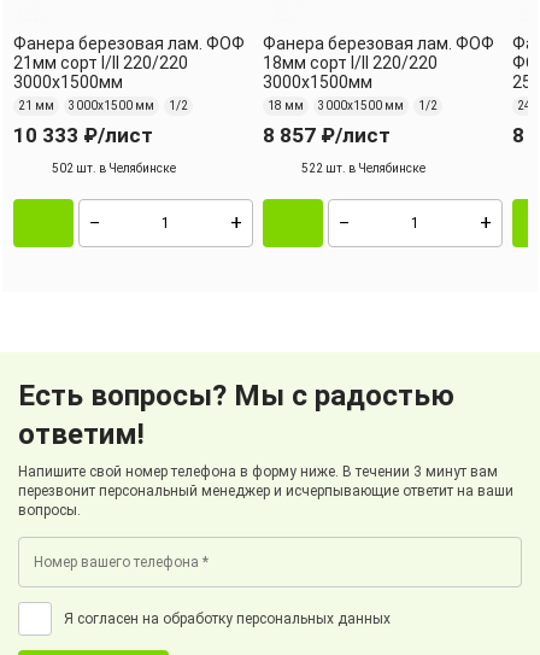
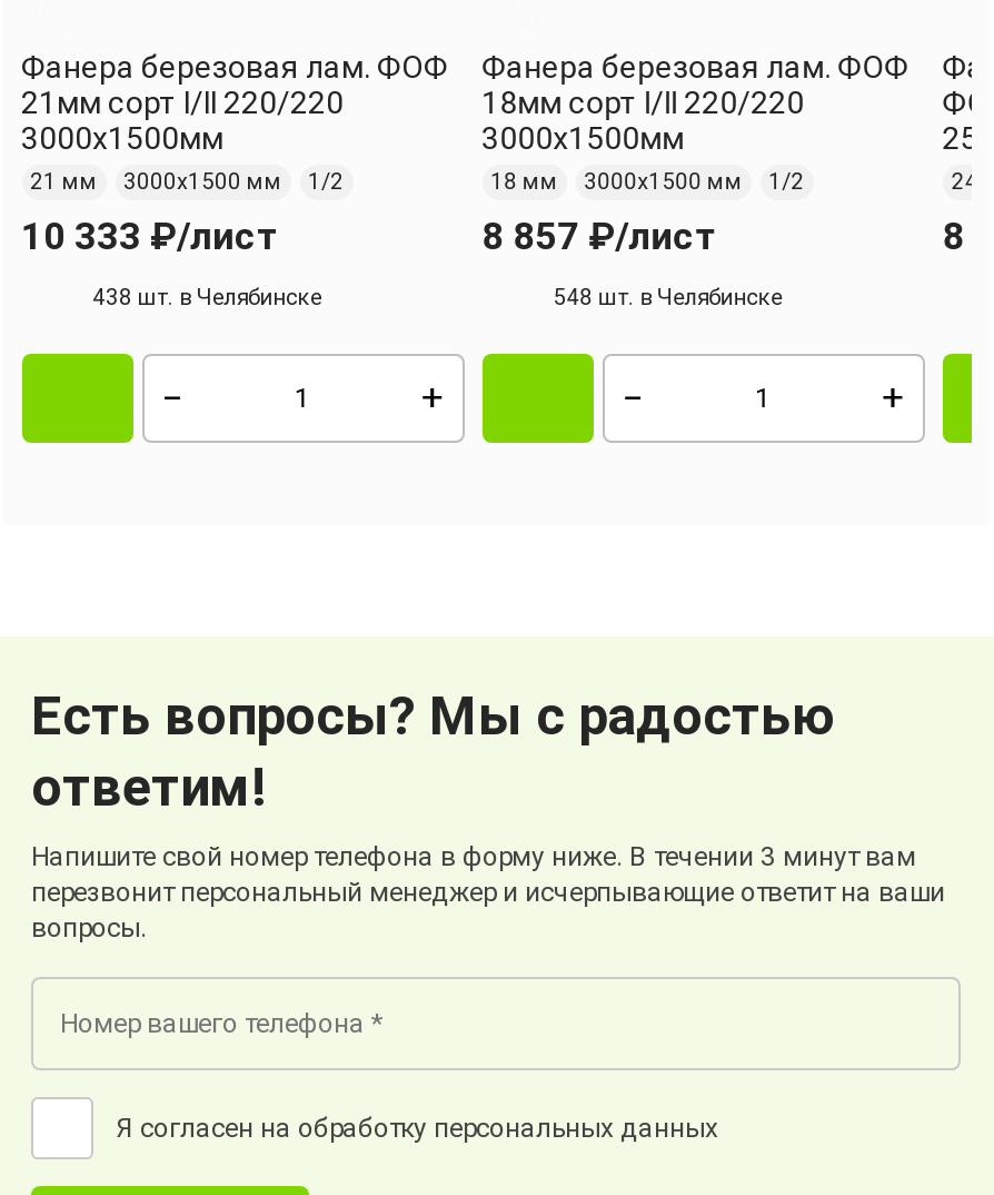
[51,162,175,175] 502 шт. в Челябинске -> [92,285,321,309] 438 шт. в Челябинске
[301,162,425,175] 522 шт. в Челябинске -> [553,285,782,309] 548 шт. в Челябинске

